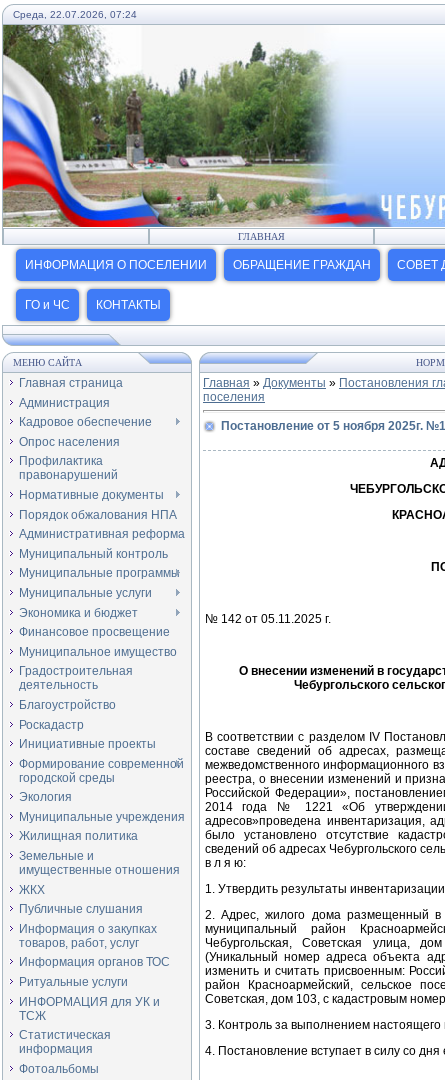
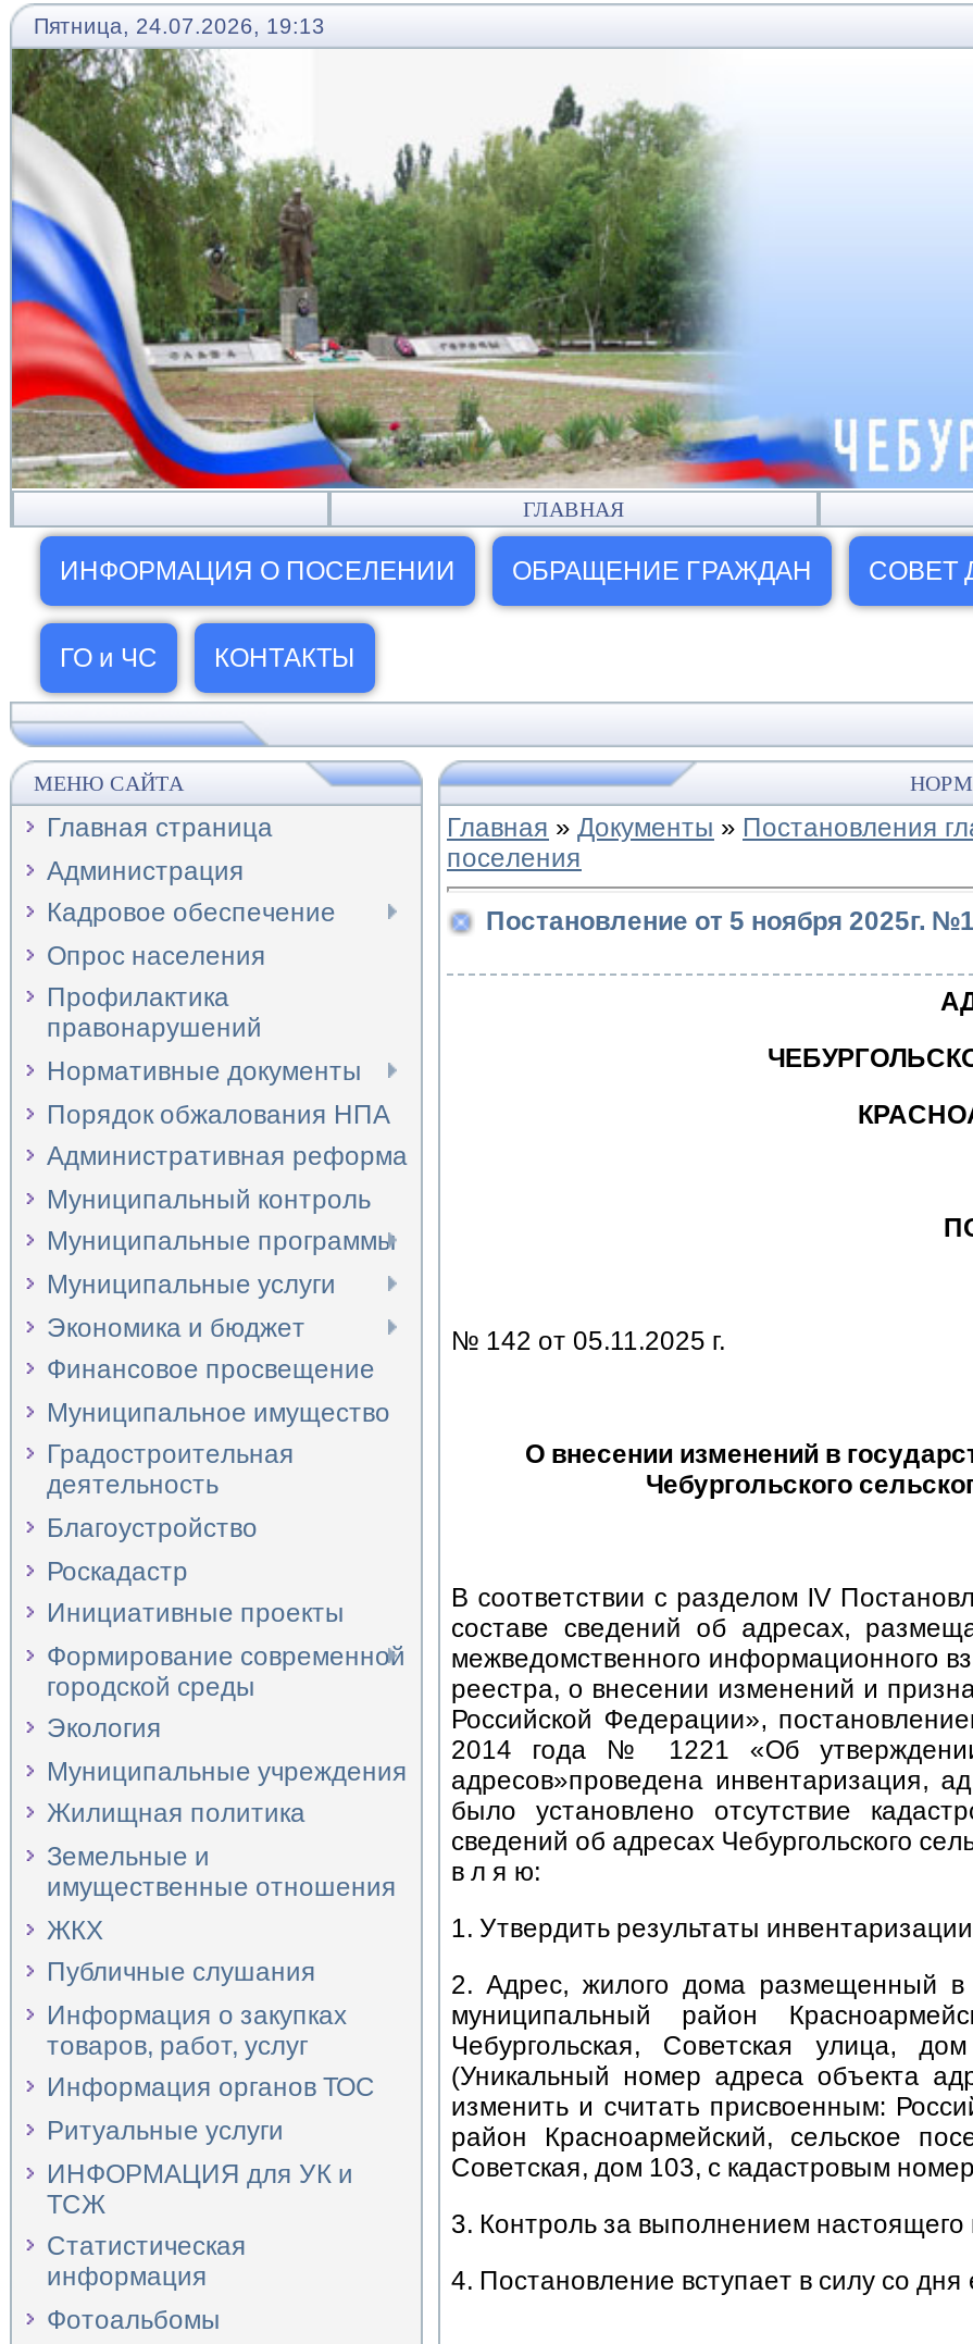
[13,9,137,20] Среда, 22.07.2026, 07:24 -> [34,14,325,38] Пятница, 24.07.2026, 19:13

